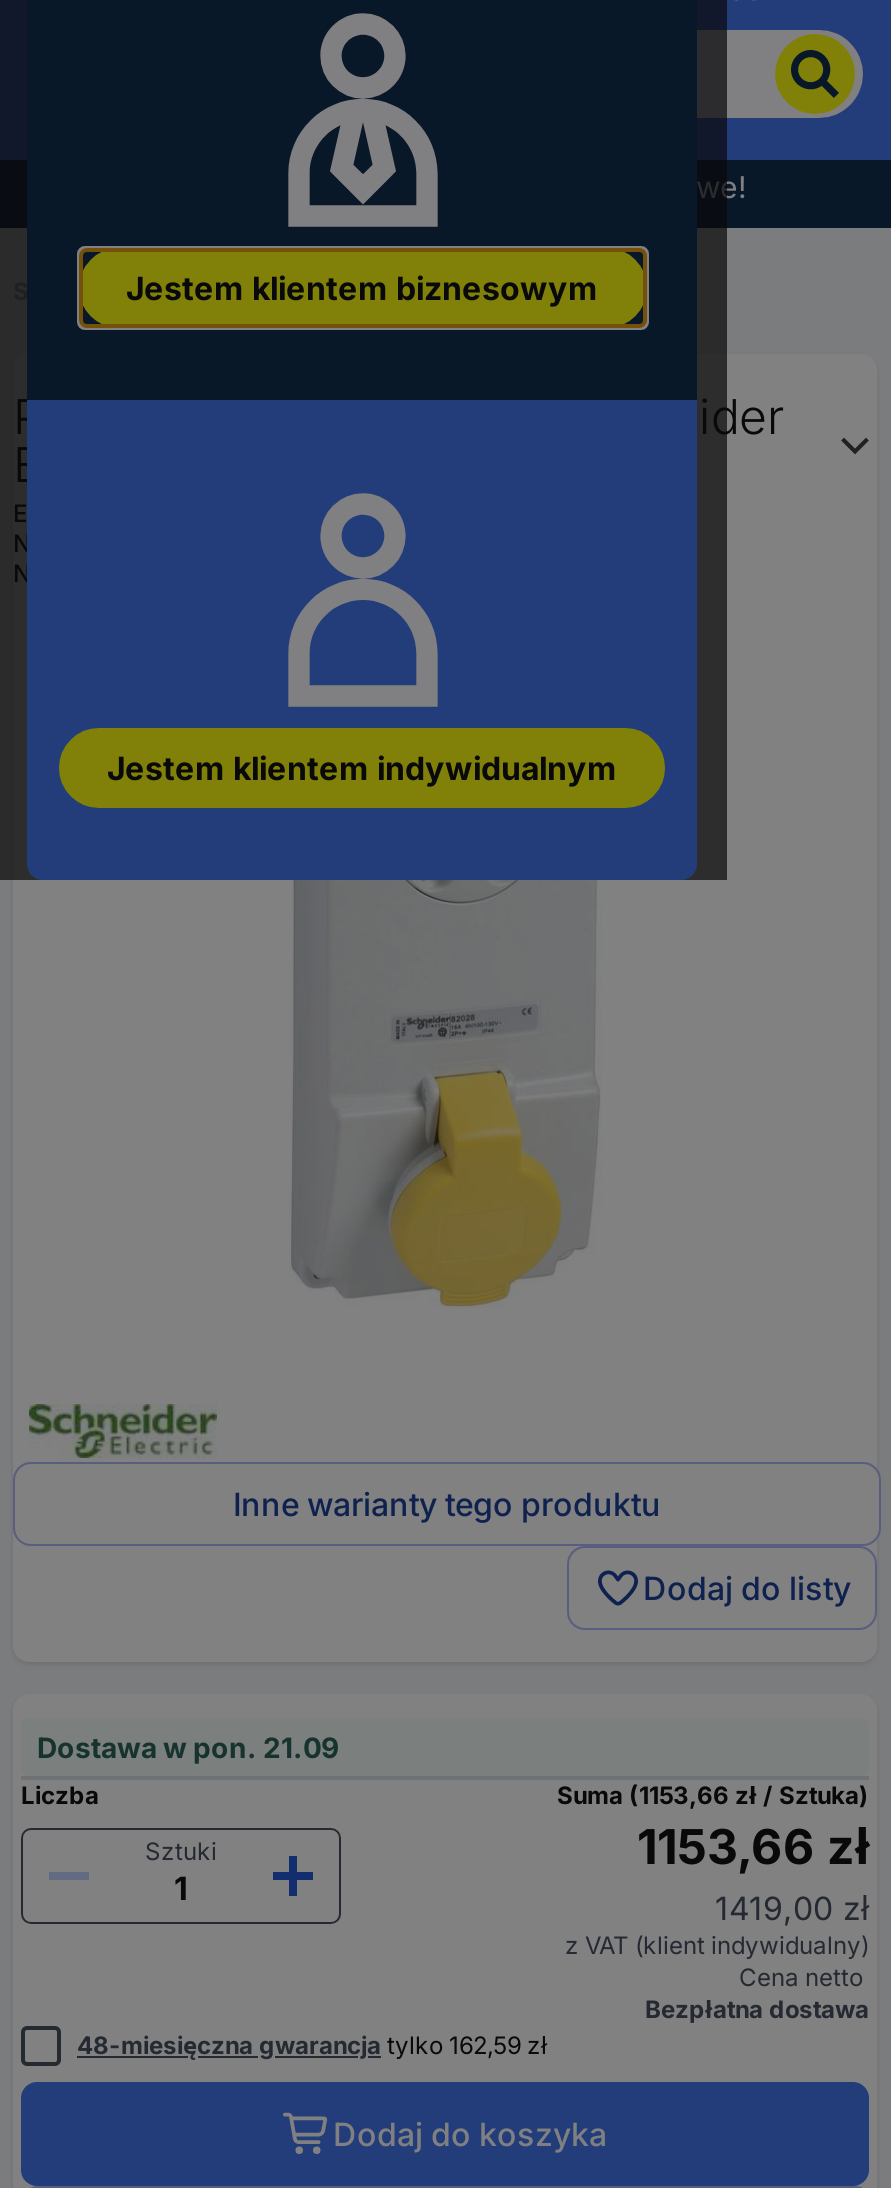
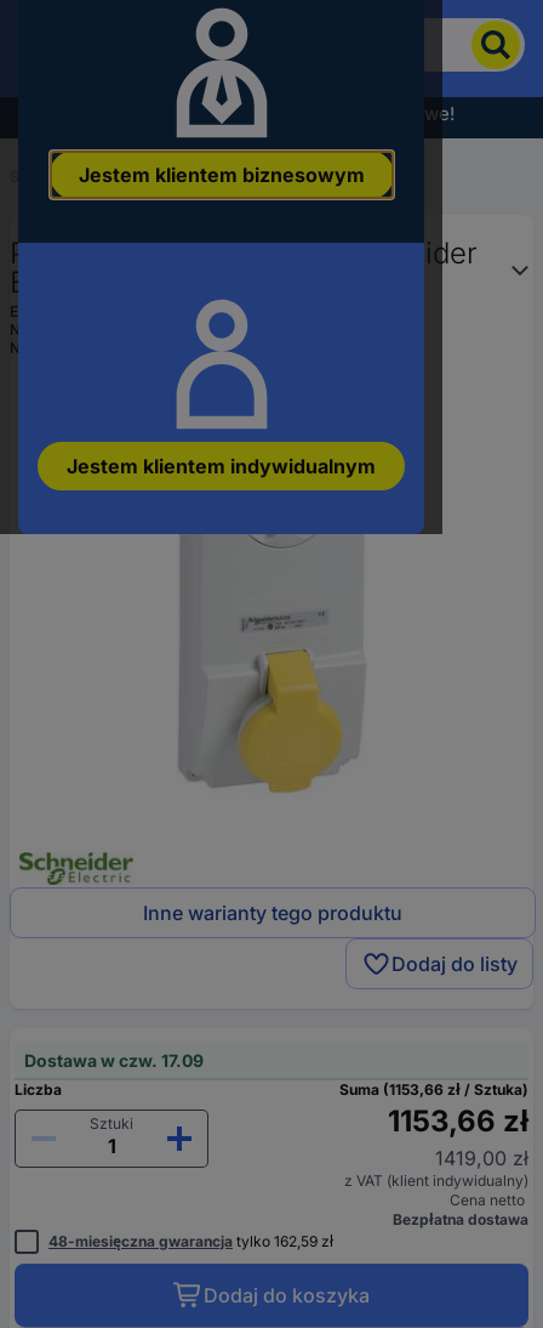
[37,1730,339,1764] Dostawa w pon. 21.09 -> [24,1050,204,1071] Dostawa w czw. 17.09

